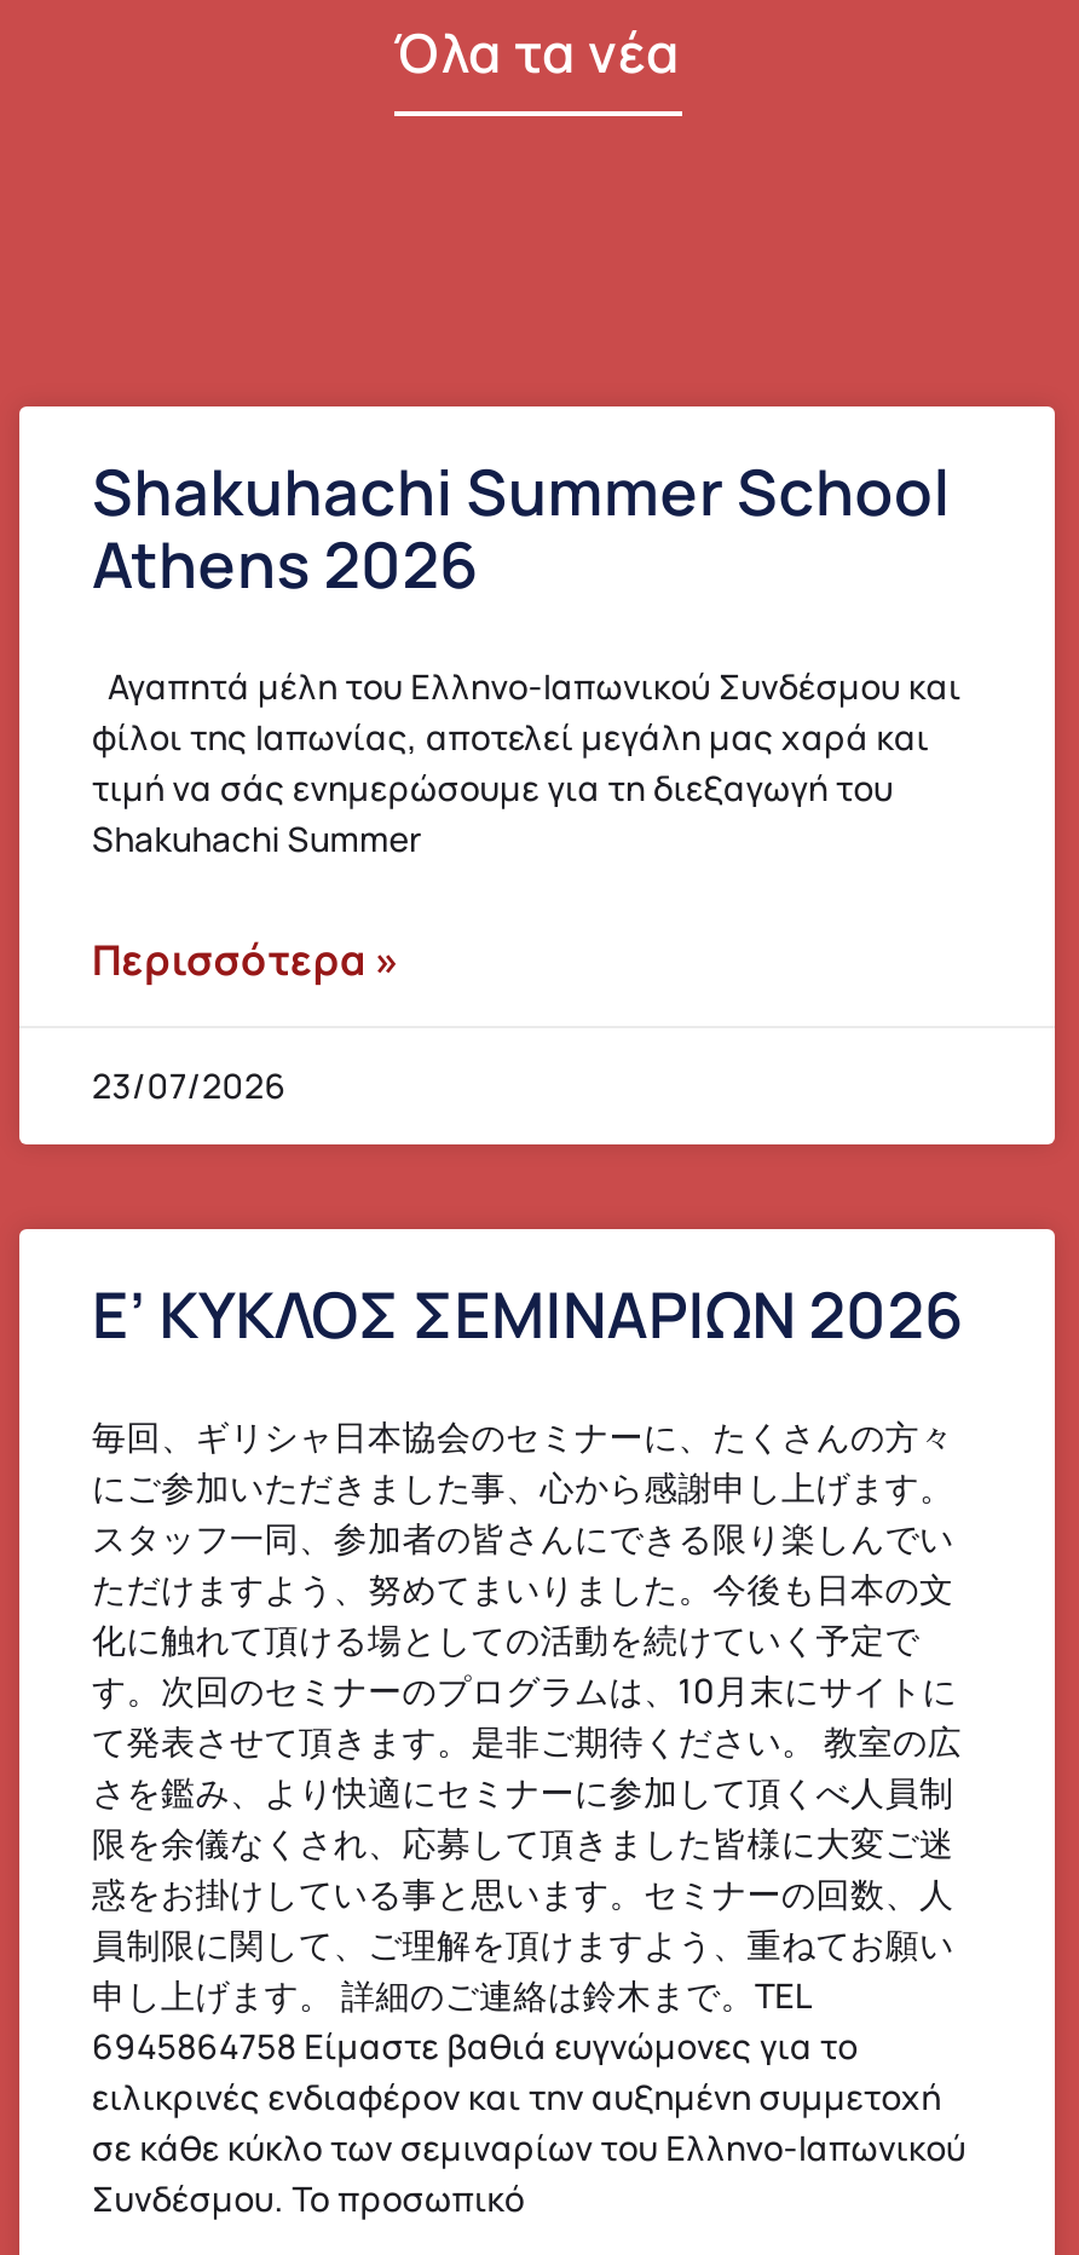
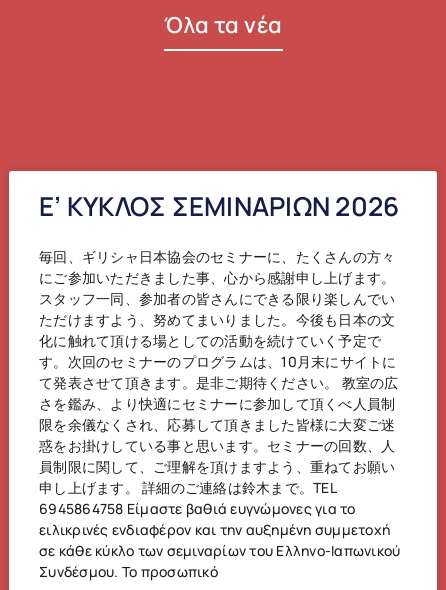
[92,449,961,1110] Shakuhachi Summer School | Athens 2026 | Αγαπητά μέλη του Ελληνο-Ιαπωνικού Συνδέσμου και | φίλοι της Ιαπωνίας, αποτελεί μεγάλη μας χαρά και | τιμή να σάς ενημερώσουμε για τη διεξαγωγή του | Shakuhachi Summer | Περισσότερα » | 23/07/2026 -> none

